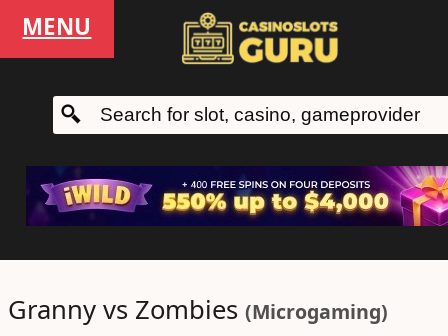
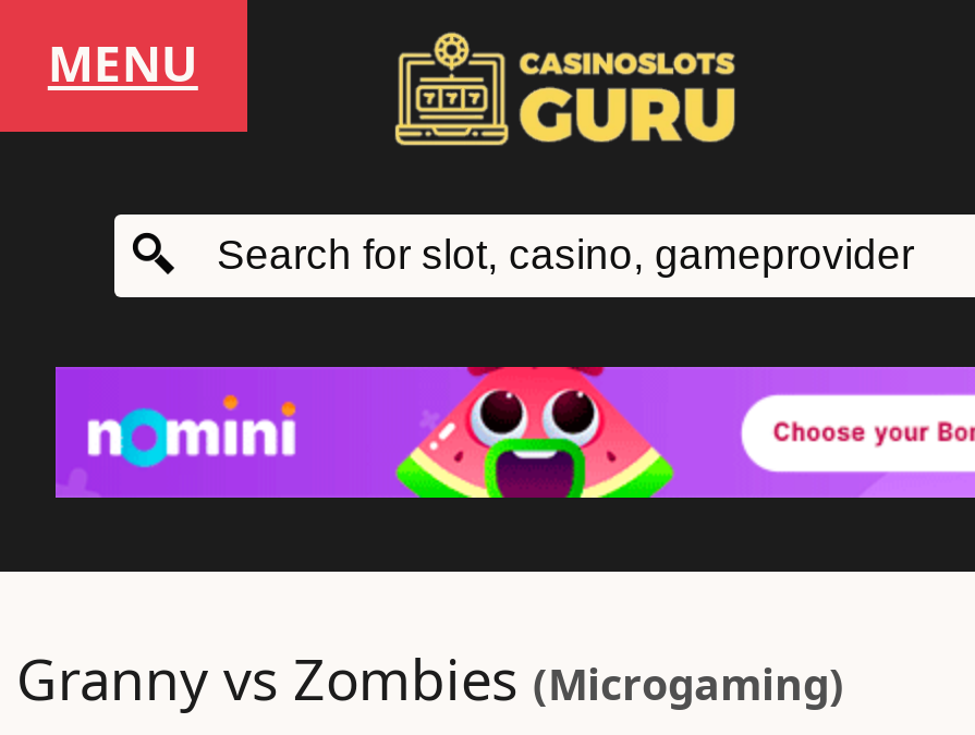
[26,165,445,227] [image] -> [53,365,968,500] [image]

